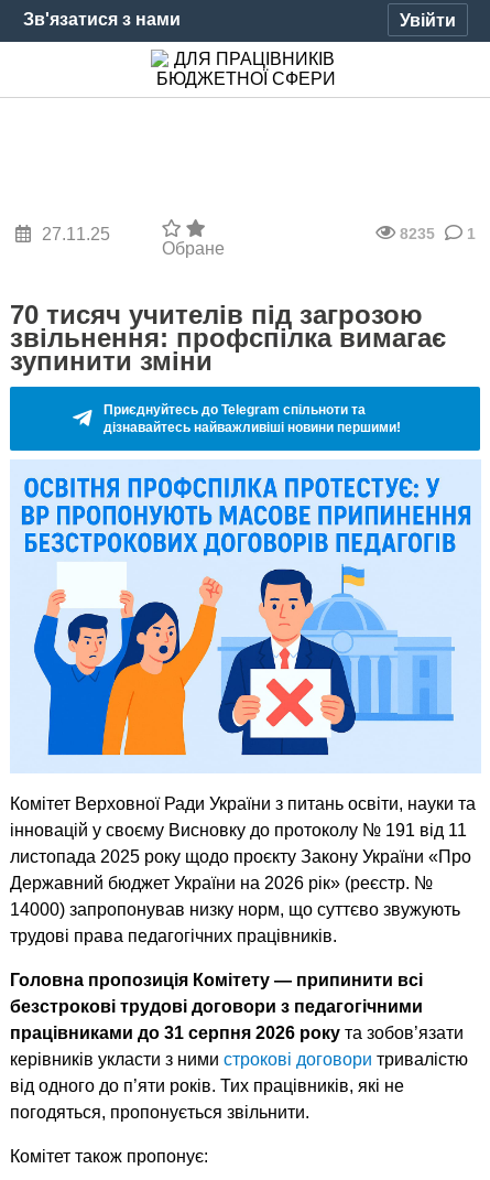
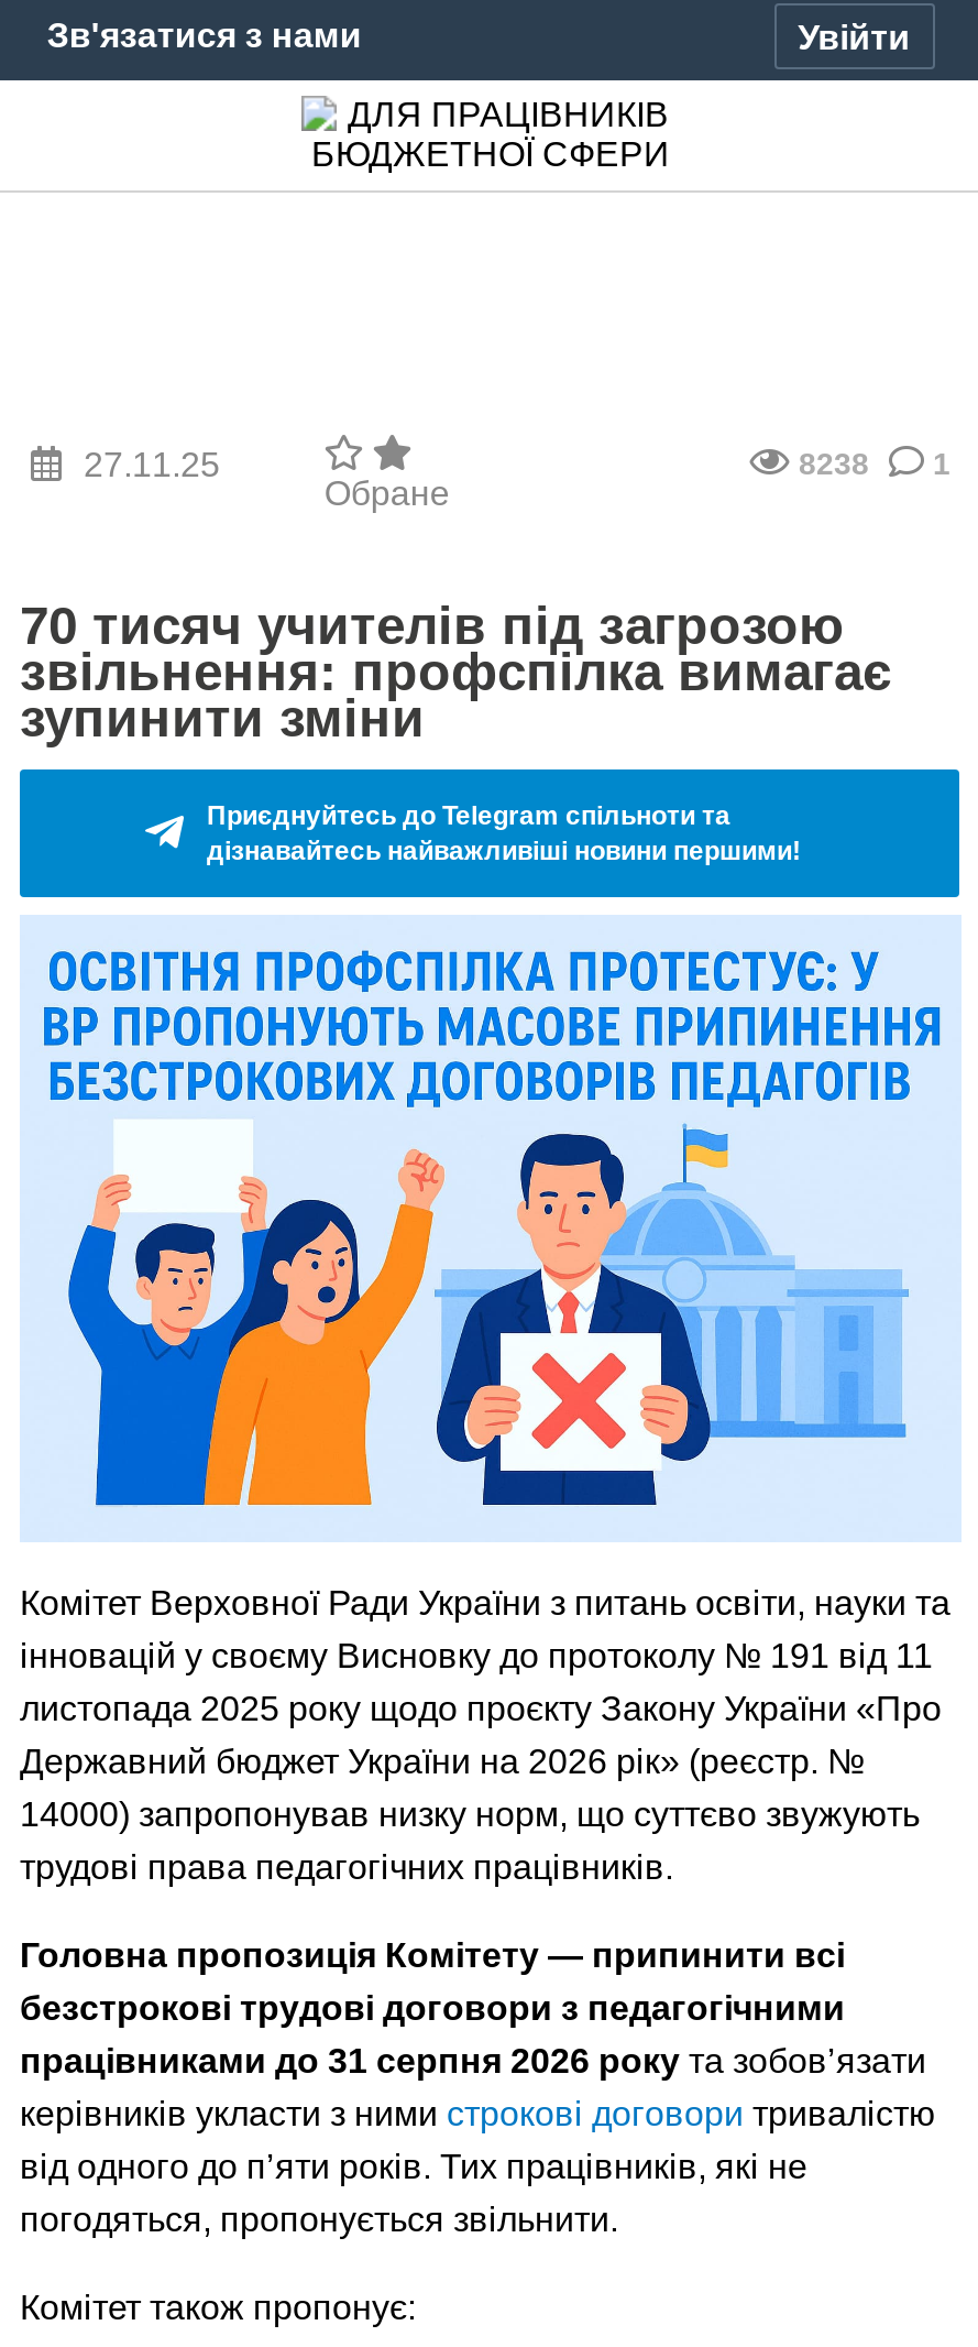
[400,225,476,242] 8235 1 -> [799,446,950,481] 8238 1

